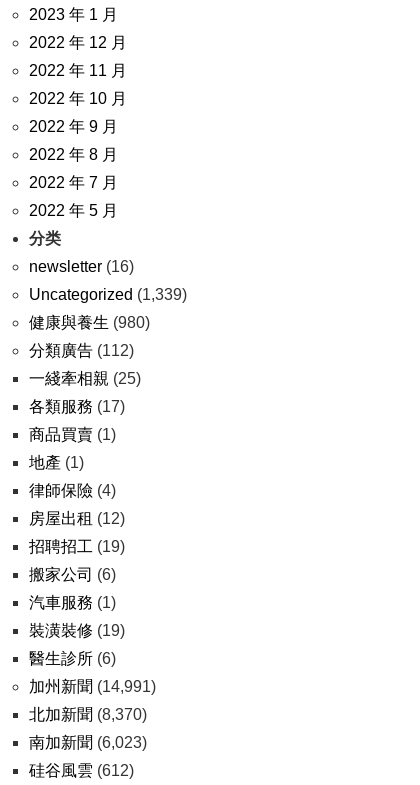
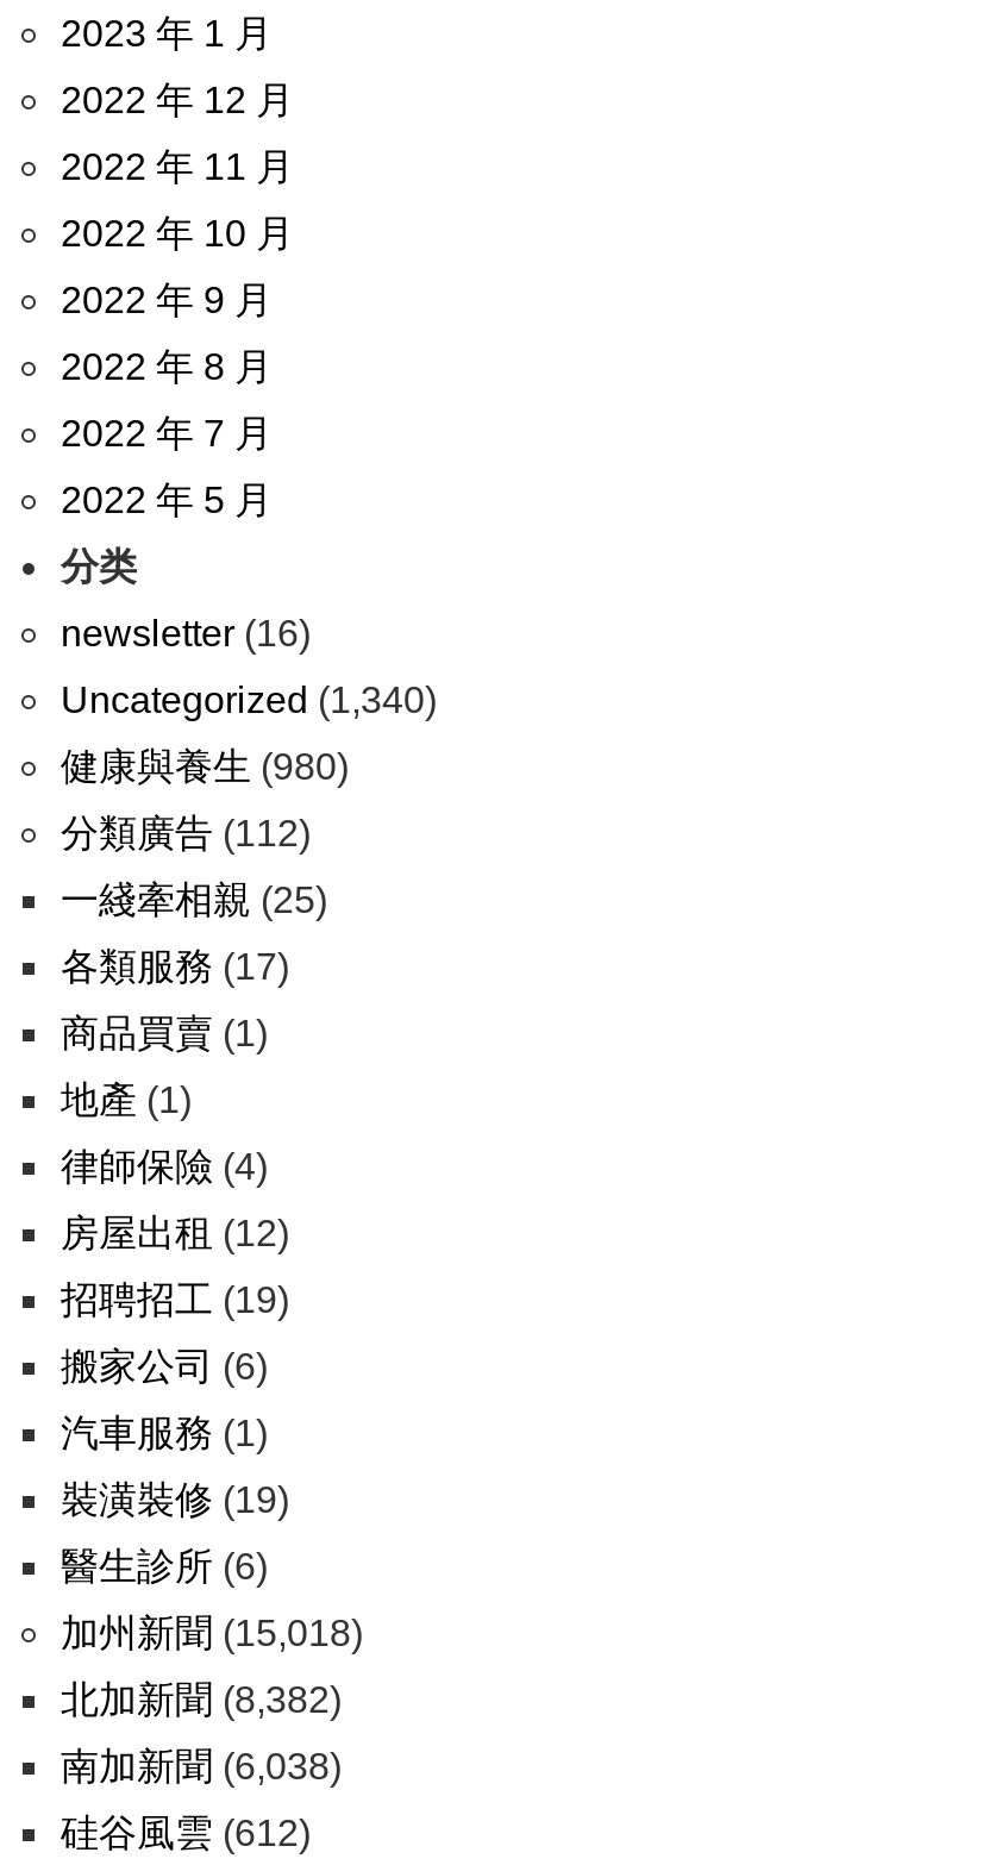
[29,286,187,303] Uncategorized (1,339) -> [61,680,437,720] Uncategorized (1,340)
[29,678,156,695] 加州新聞(14,991) -> [61,1613,363,1653] 加州新聞(15,018)
[29,706,147,723] 北加新聞(8,370) -> [61,1679,342,1720] 北加新聞(8,382)
[29,734,147,751] 南加新聞(6,023) -> [61,1746,342,1786] 南加新聞(6,038)

